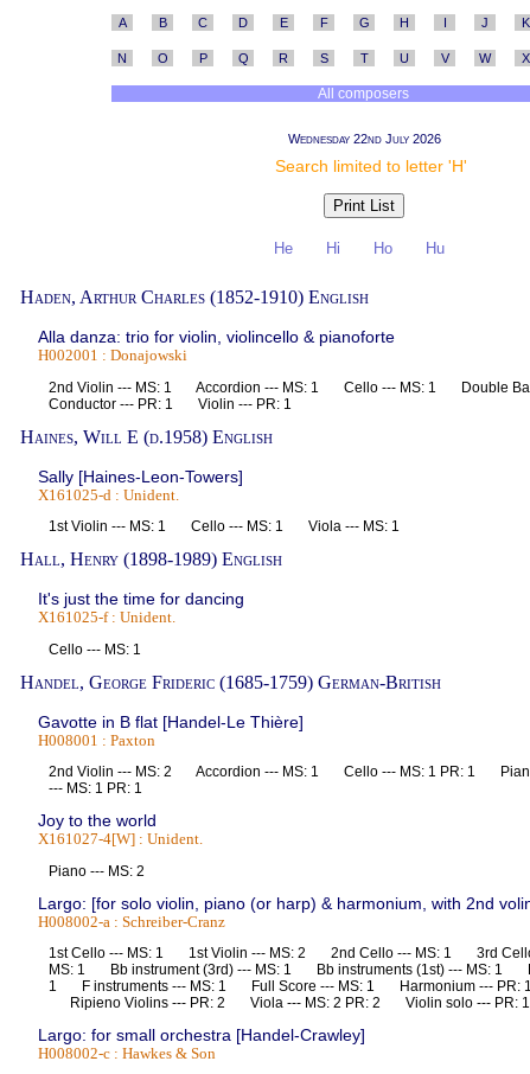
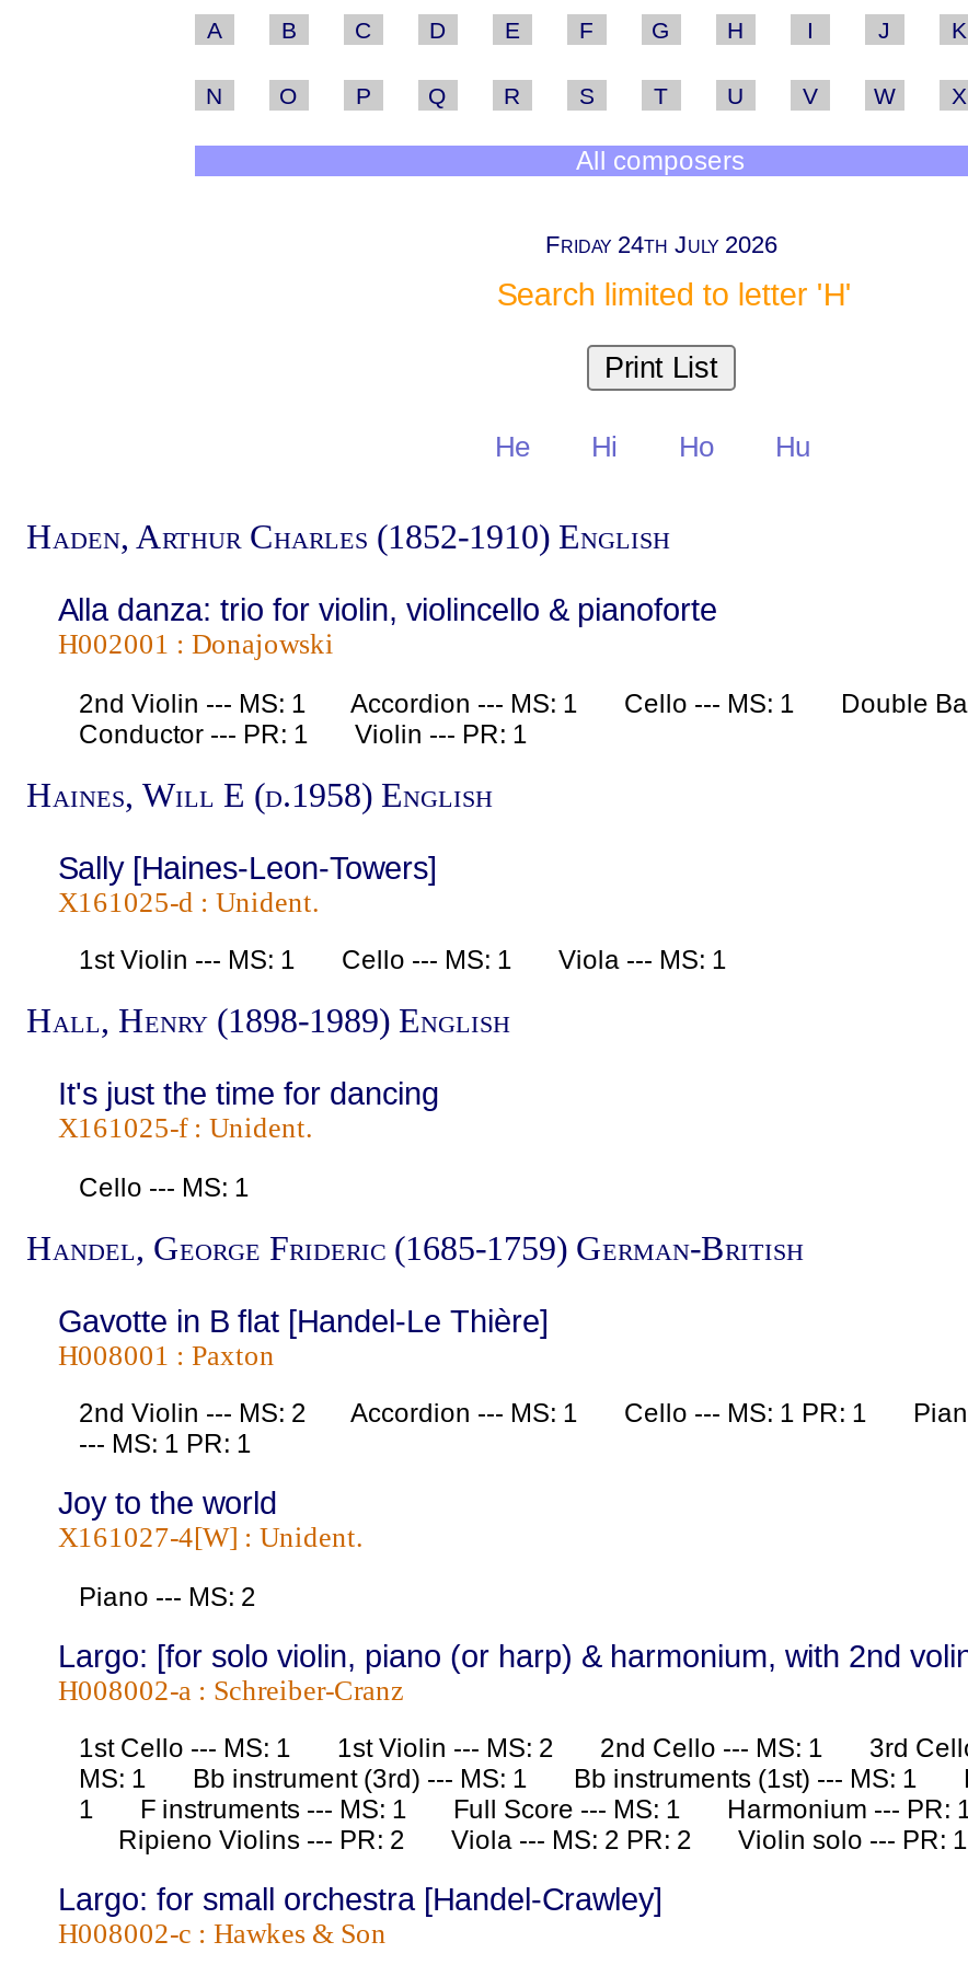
[288,131,440,145] Wednesday 22nd July 2026 -> [545,230,777,257] Friday 24th July 2026

